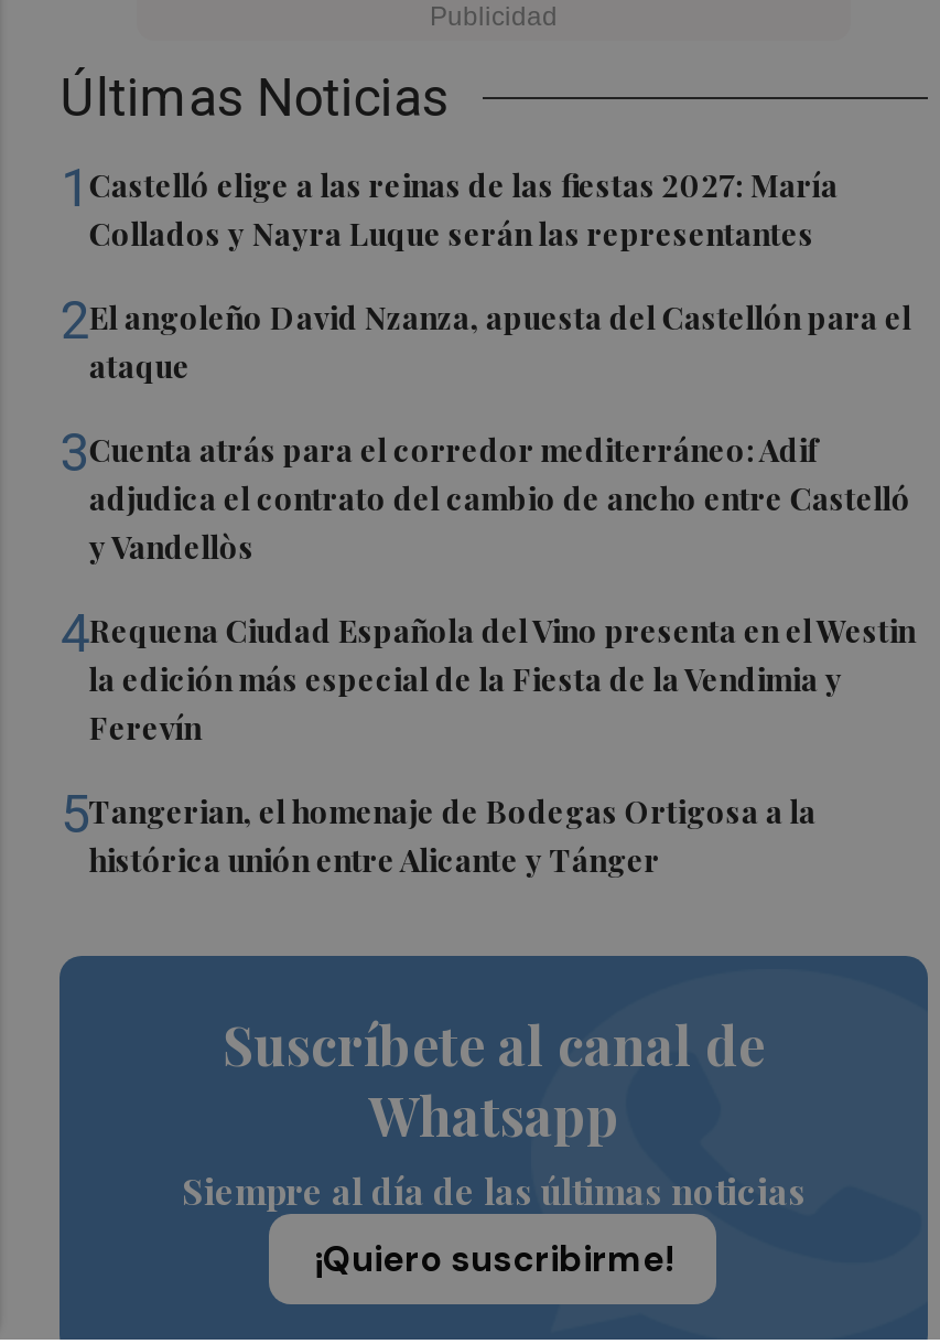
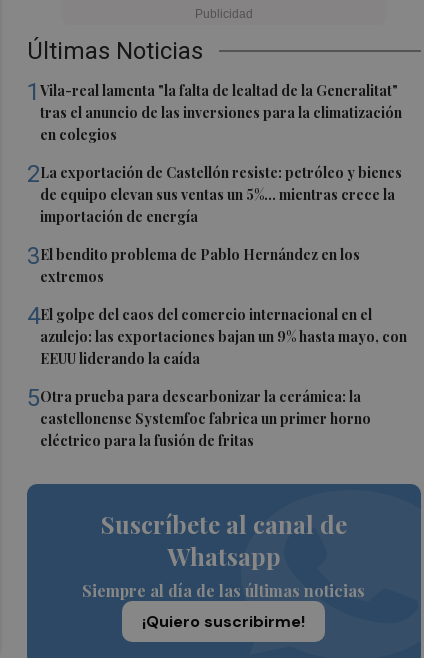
[60,157,838,254] 1 Castelló elige a las reinas de las fiestas 2027: María | Collados y Nayra Luque serán las representantes -> [27,78,402,144] 1 Vila-real lamenta "la falta de lealtad de la Generalitat" | tras el anuncio de las inversiones para la climatización | en colegios
[60,290,911,387] 2El angoleño David Nzanza, apuesta del Castellón para el | ataque -> [27,160,402,226] 2La exportación de Castellón resiste: petróleo y bienes | de equipo elevan sus ventas un 5%... mientras crece la | importación de energía
[60,422,911,567] 3Cuenta atrás para el corredor mediterráneo: Adif | adjudica el contrato del cambio de ancho entre Castelló | y Vandellòs -> [27,242,360,286] 3El bendito problema de Pablo Hernández en los | extremos
[60,603,916,748] 4Requena Ciudad Española del Vino presenta en el Westin | la edición más especial de la Fiesta de la Vendimia y | Ferevín -> [27,302,407,368] 4El golpe del caos del comercio internacional en el | azulejo: las exportaciones bajan un 9% hasta mayo, con | EEUU liderando la caída
[60,783,816,880] 5Tangerian, el homenaje de Bodegas Ortigosa a la | histórica unión entre Alicante y Tánger -> [27,384,371,450] 5Otra prueba para descarbonizar la cerámica: la | castellonense Systemfoc fabrica un primer horno | eléctrico para la fusión de fritas

